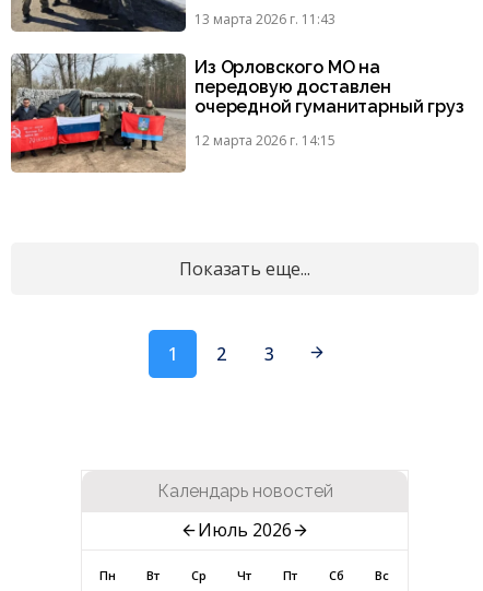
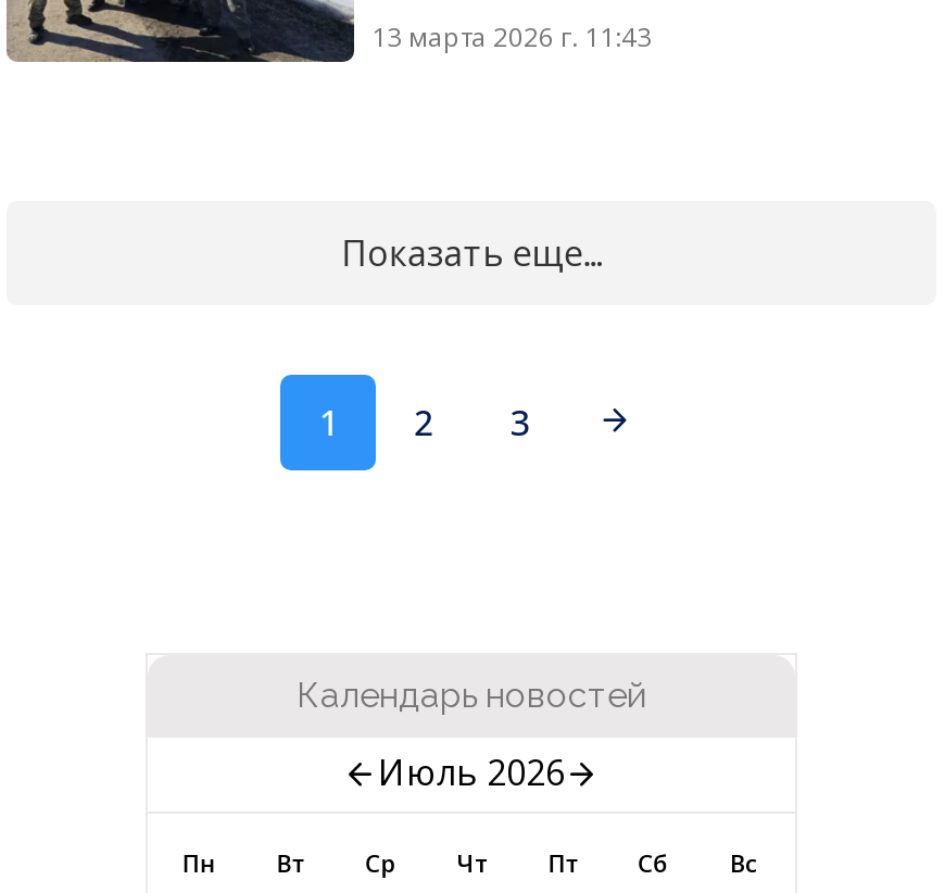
[10,52,464,174] [image] | Из Орловского МО на | передовую доставлен | очередной гуманитарный груз | 12 марта 2026 г. 14:15 -> none

